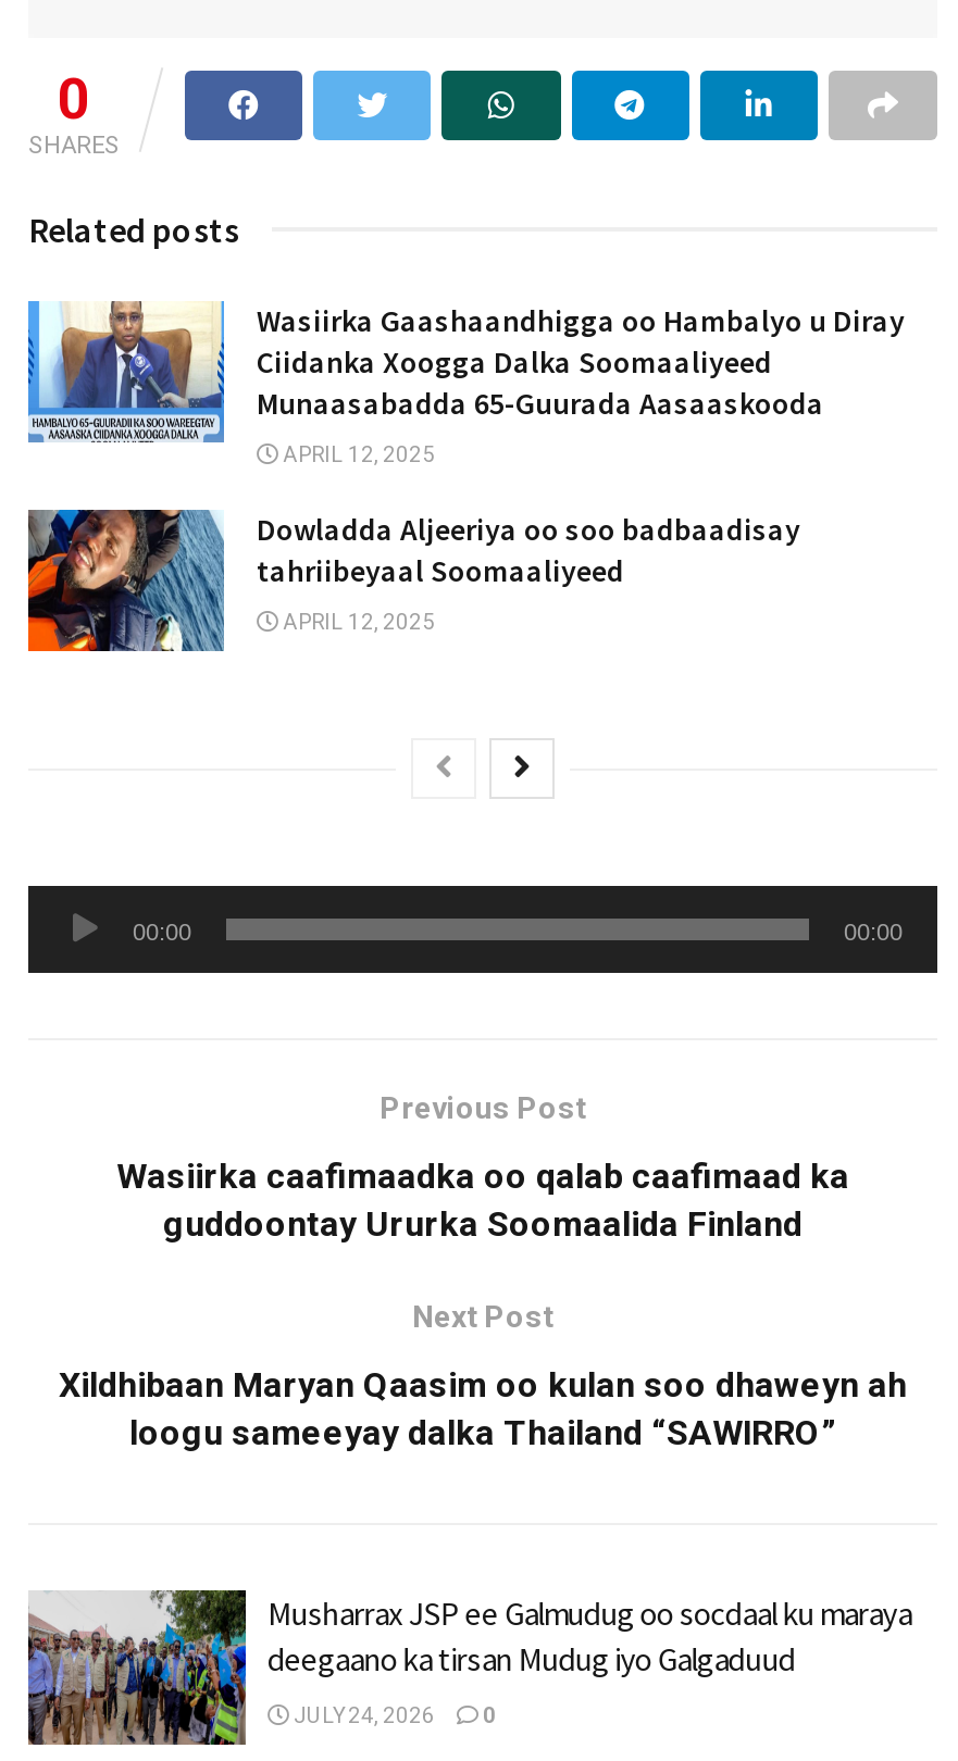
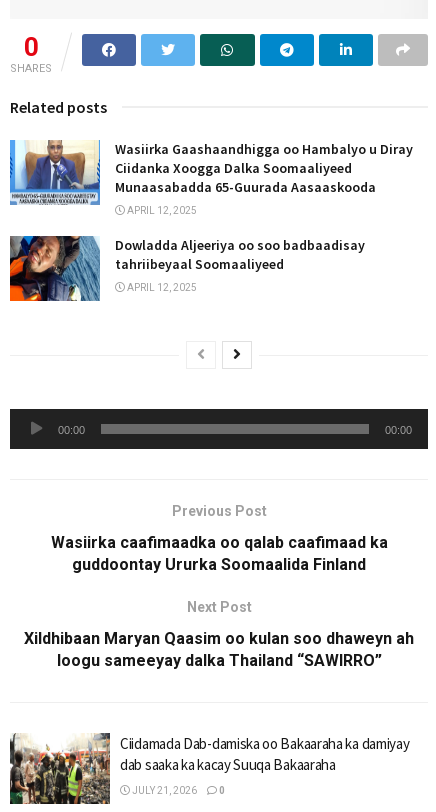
[26,1588,912,1747] [image] | Musharrax JSP ee Galmudug oo socdaal ku maraya | deegaano ka tirsan Mudug iyo Galgaduud -> [9,733,409,805] [image] | Ciidamada Dab-damiska oo Bakaaraha ka damiyay | dab saaka ka kacay Suuqa Bakaaraha
[289,1703,496,1726] JULY 24, 2026 0 -> [130,785,225,796] JULY 21, 2026 0

